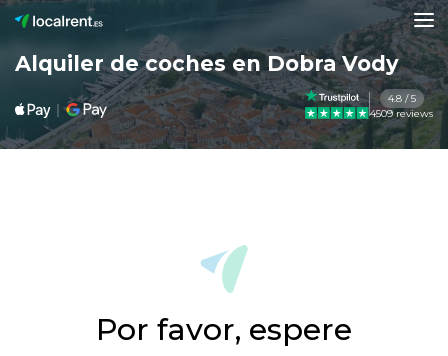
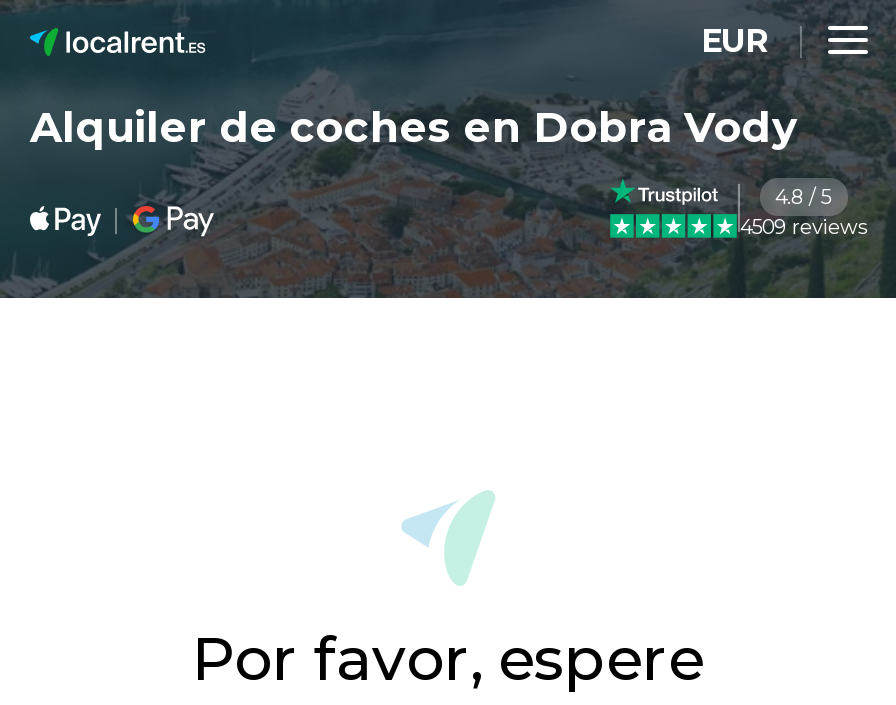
none -> [701,22,767,60] EUR

